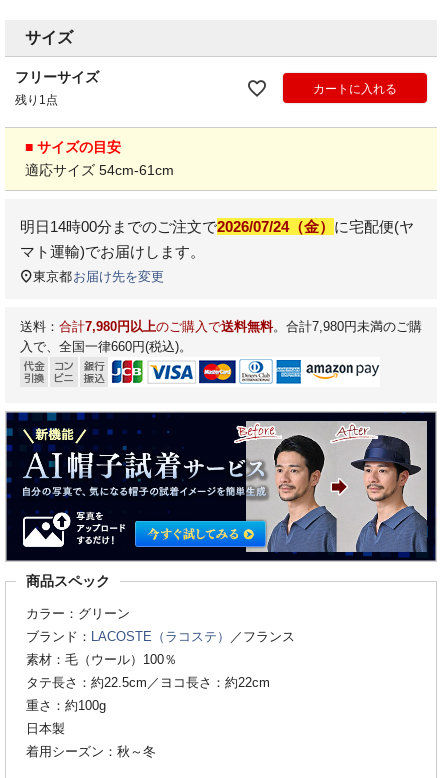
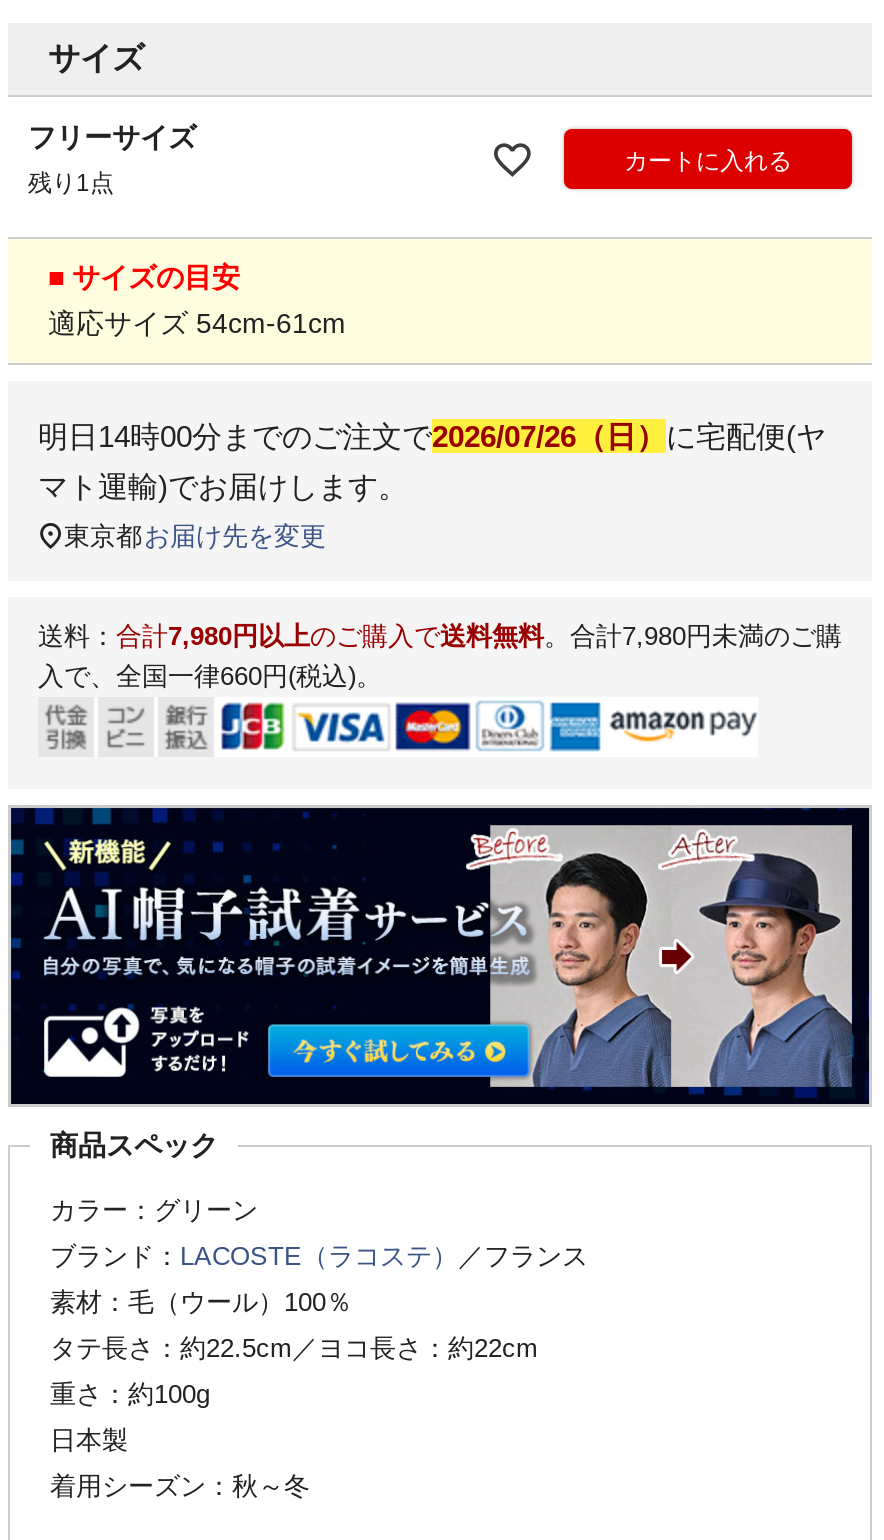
[20,218,414,235] 明日14時00分までのご注文で2026/07/24（金）に宅配便(ヤ -> [38,419,826,453] 明日14時00分までのご注文で2026/07/26（日）に宅配便(ヤ

